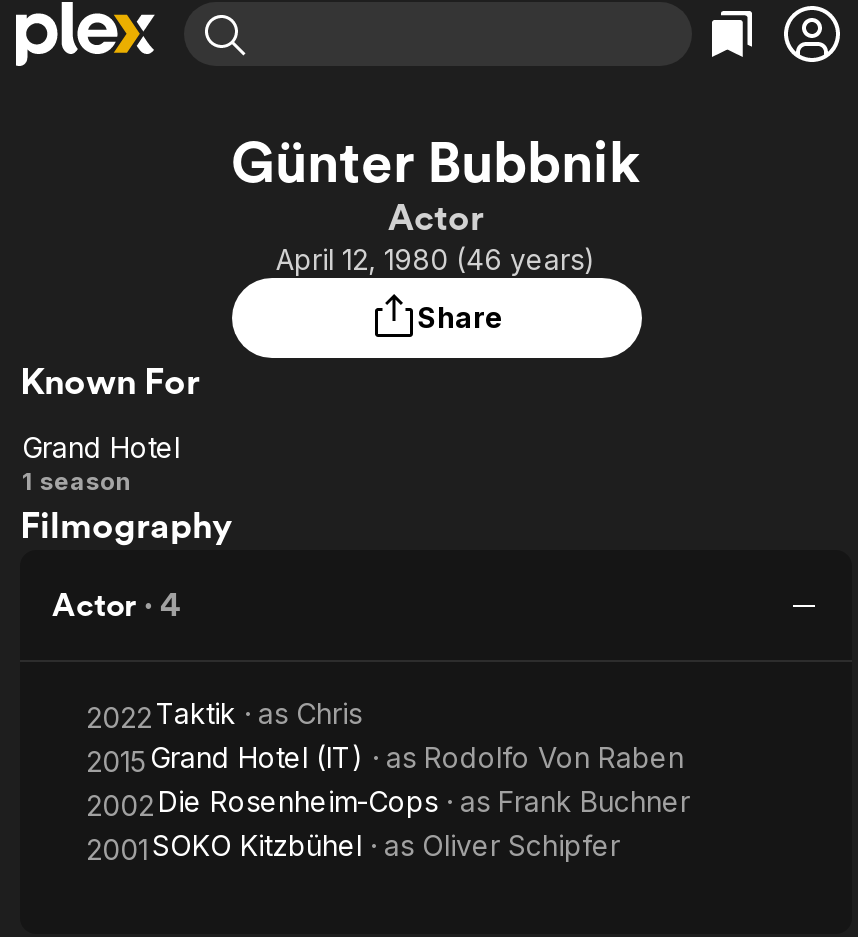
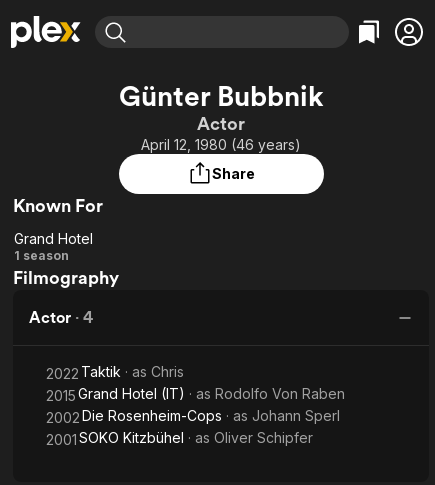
[86,784,690,822] 2002 Die Rosenheim-Cops · as Frank Buchner -> [46,407,340,426] 2002 Die Rosenheim-Cops · as Johann Sperl

